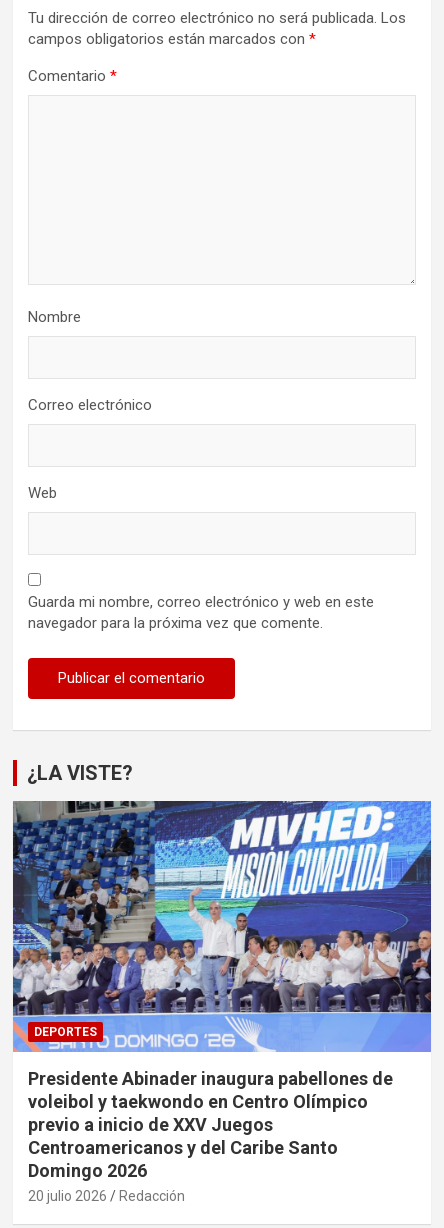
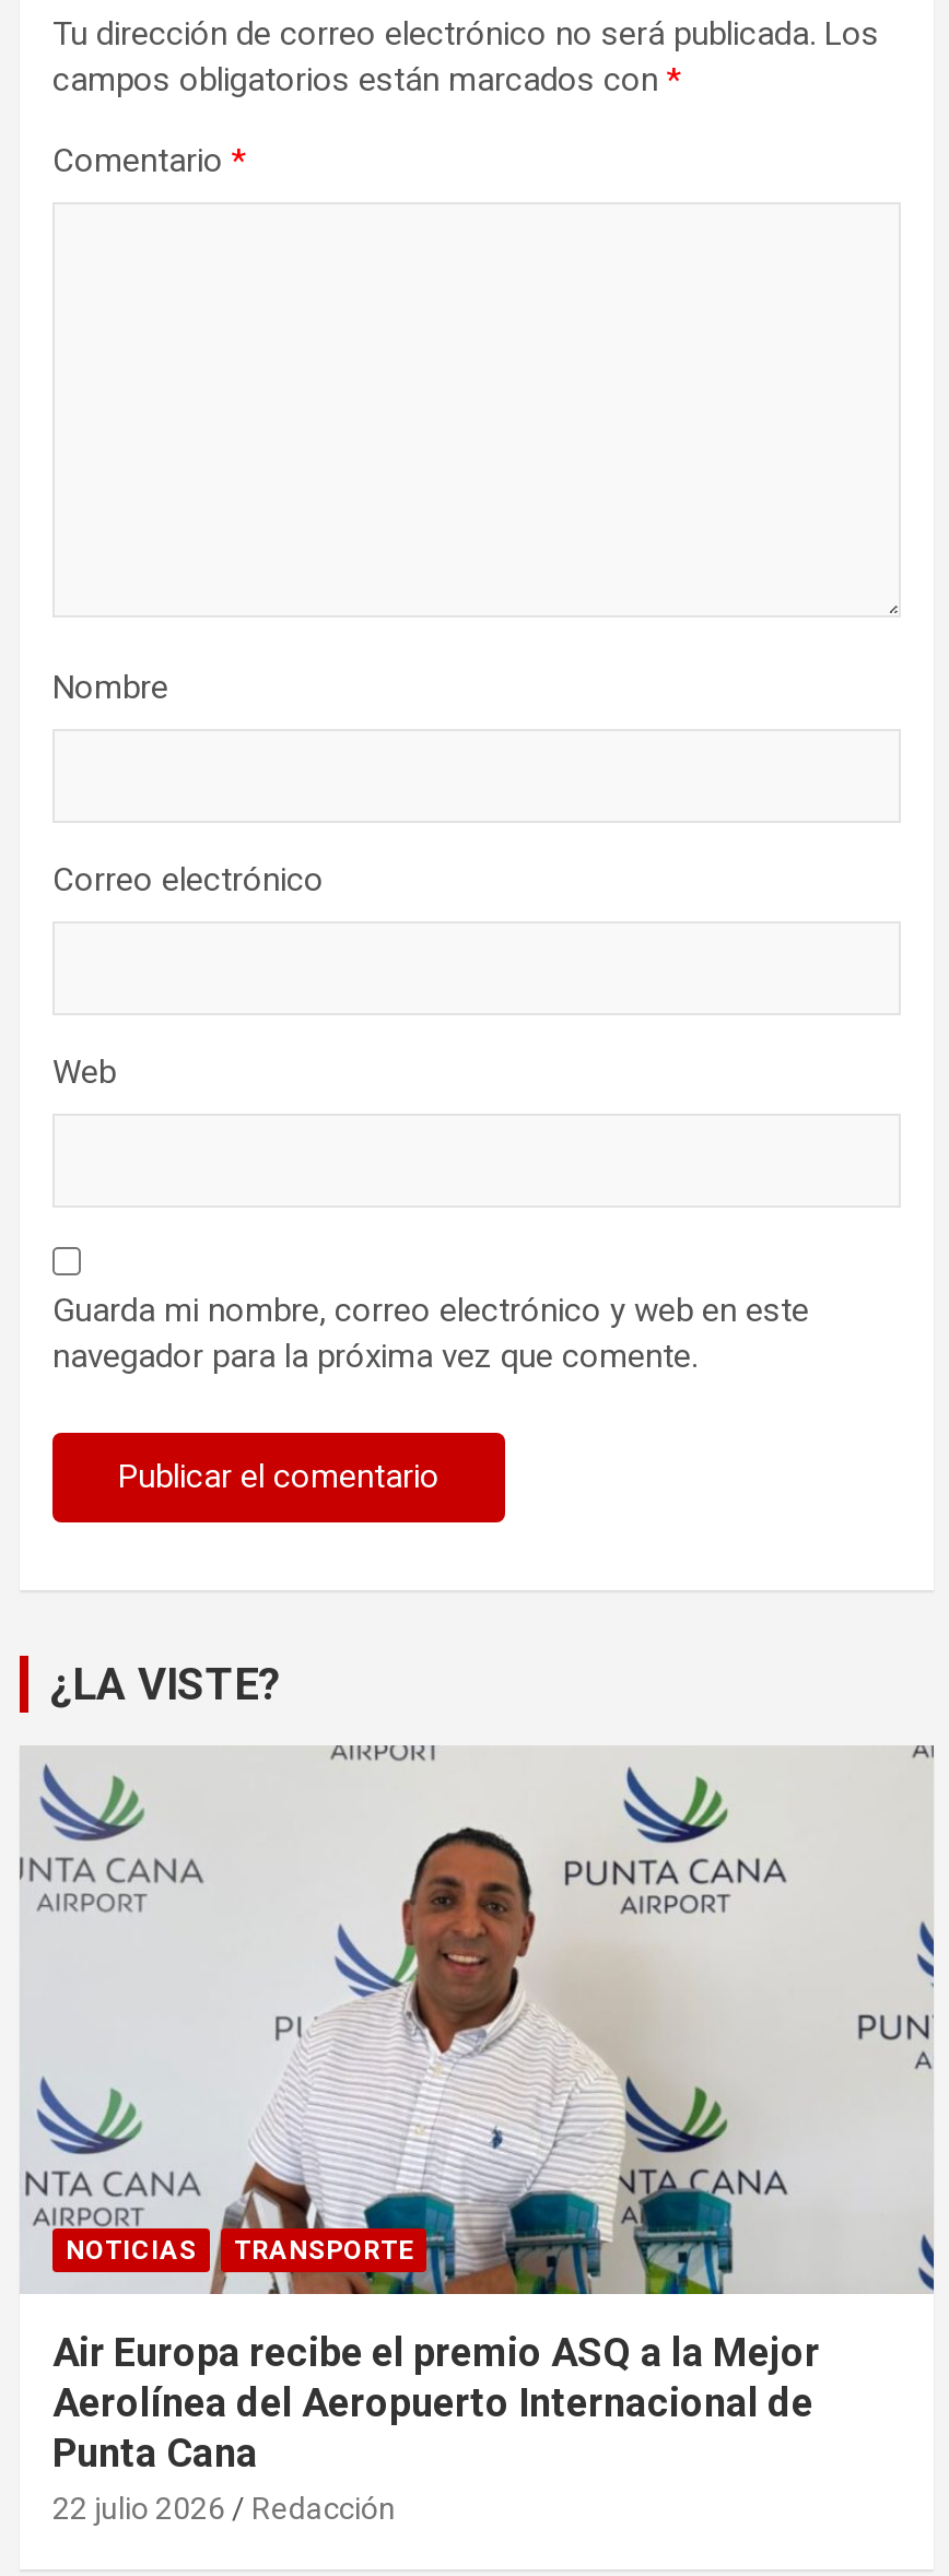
[12,800,432,1053] [image] | DEPORTES -> [20,1745,936,2294] [image] | NOTICIAS | TRANSPORTE
[28,1068,393,1204] Presidente Abinader inaugura pabellones de | voleibol y taekwondo en Centro Olímpico | previo a inicio de XXV Juegos | Centroamericanos y del Caribe Santo | Domingo 2026 | 20 julio 2026 -> [52,2328,820,2525] Air Europa recibe el premio ASQ a la Mejor | Aerolínea del Aeropuerto Internacional de | Punta Cana | 22 julio 2026

